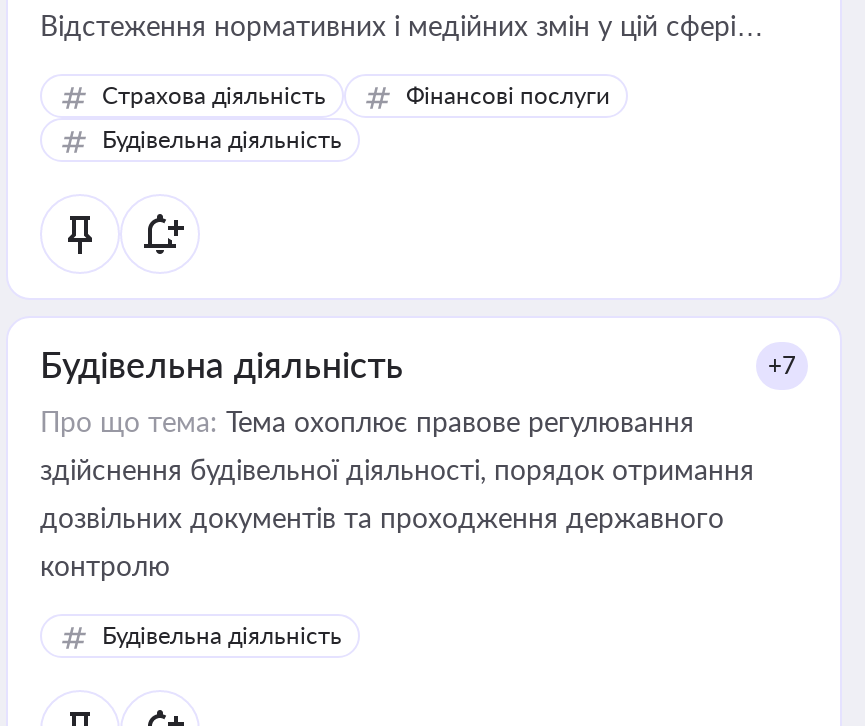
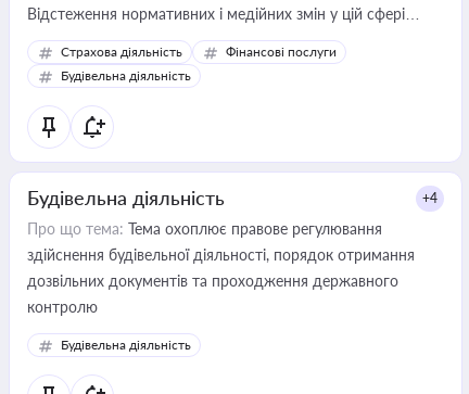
[768,350,796,380] +7 -> [422,190,438,206] +4

